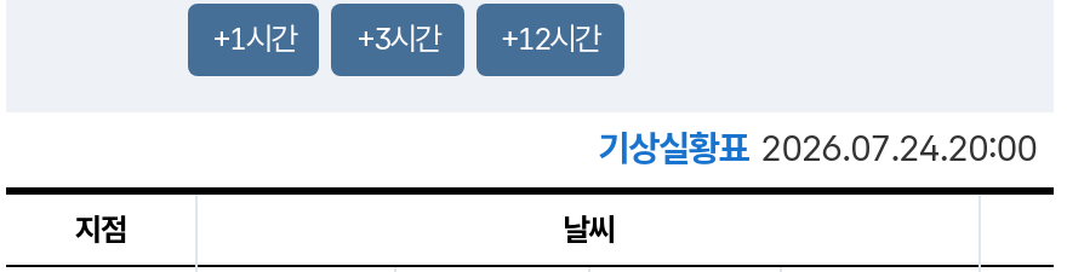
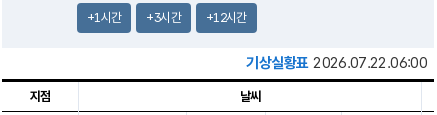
[599,127,1037,170] 기상실황표 2026.07.24.20:00 -> [246,54,427,72] 기상실황표 2026.07.22.06:00

